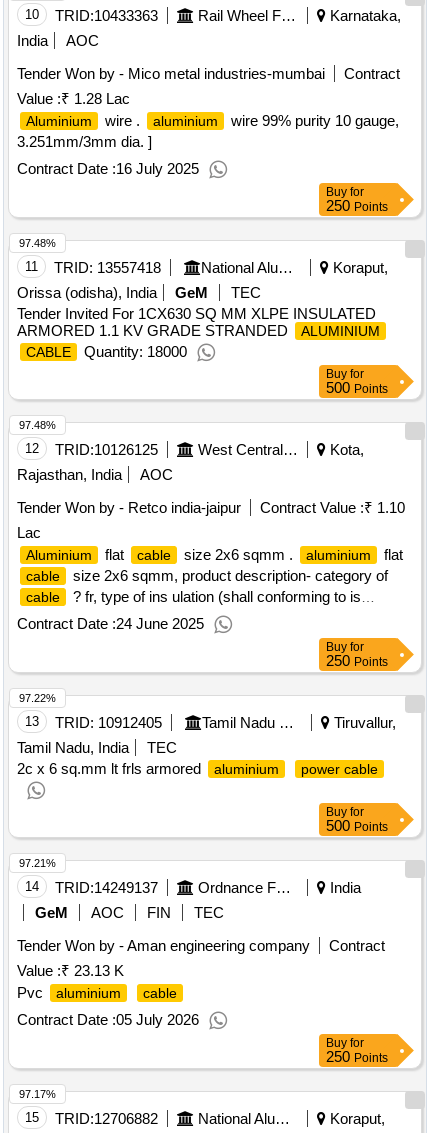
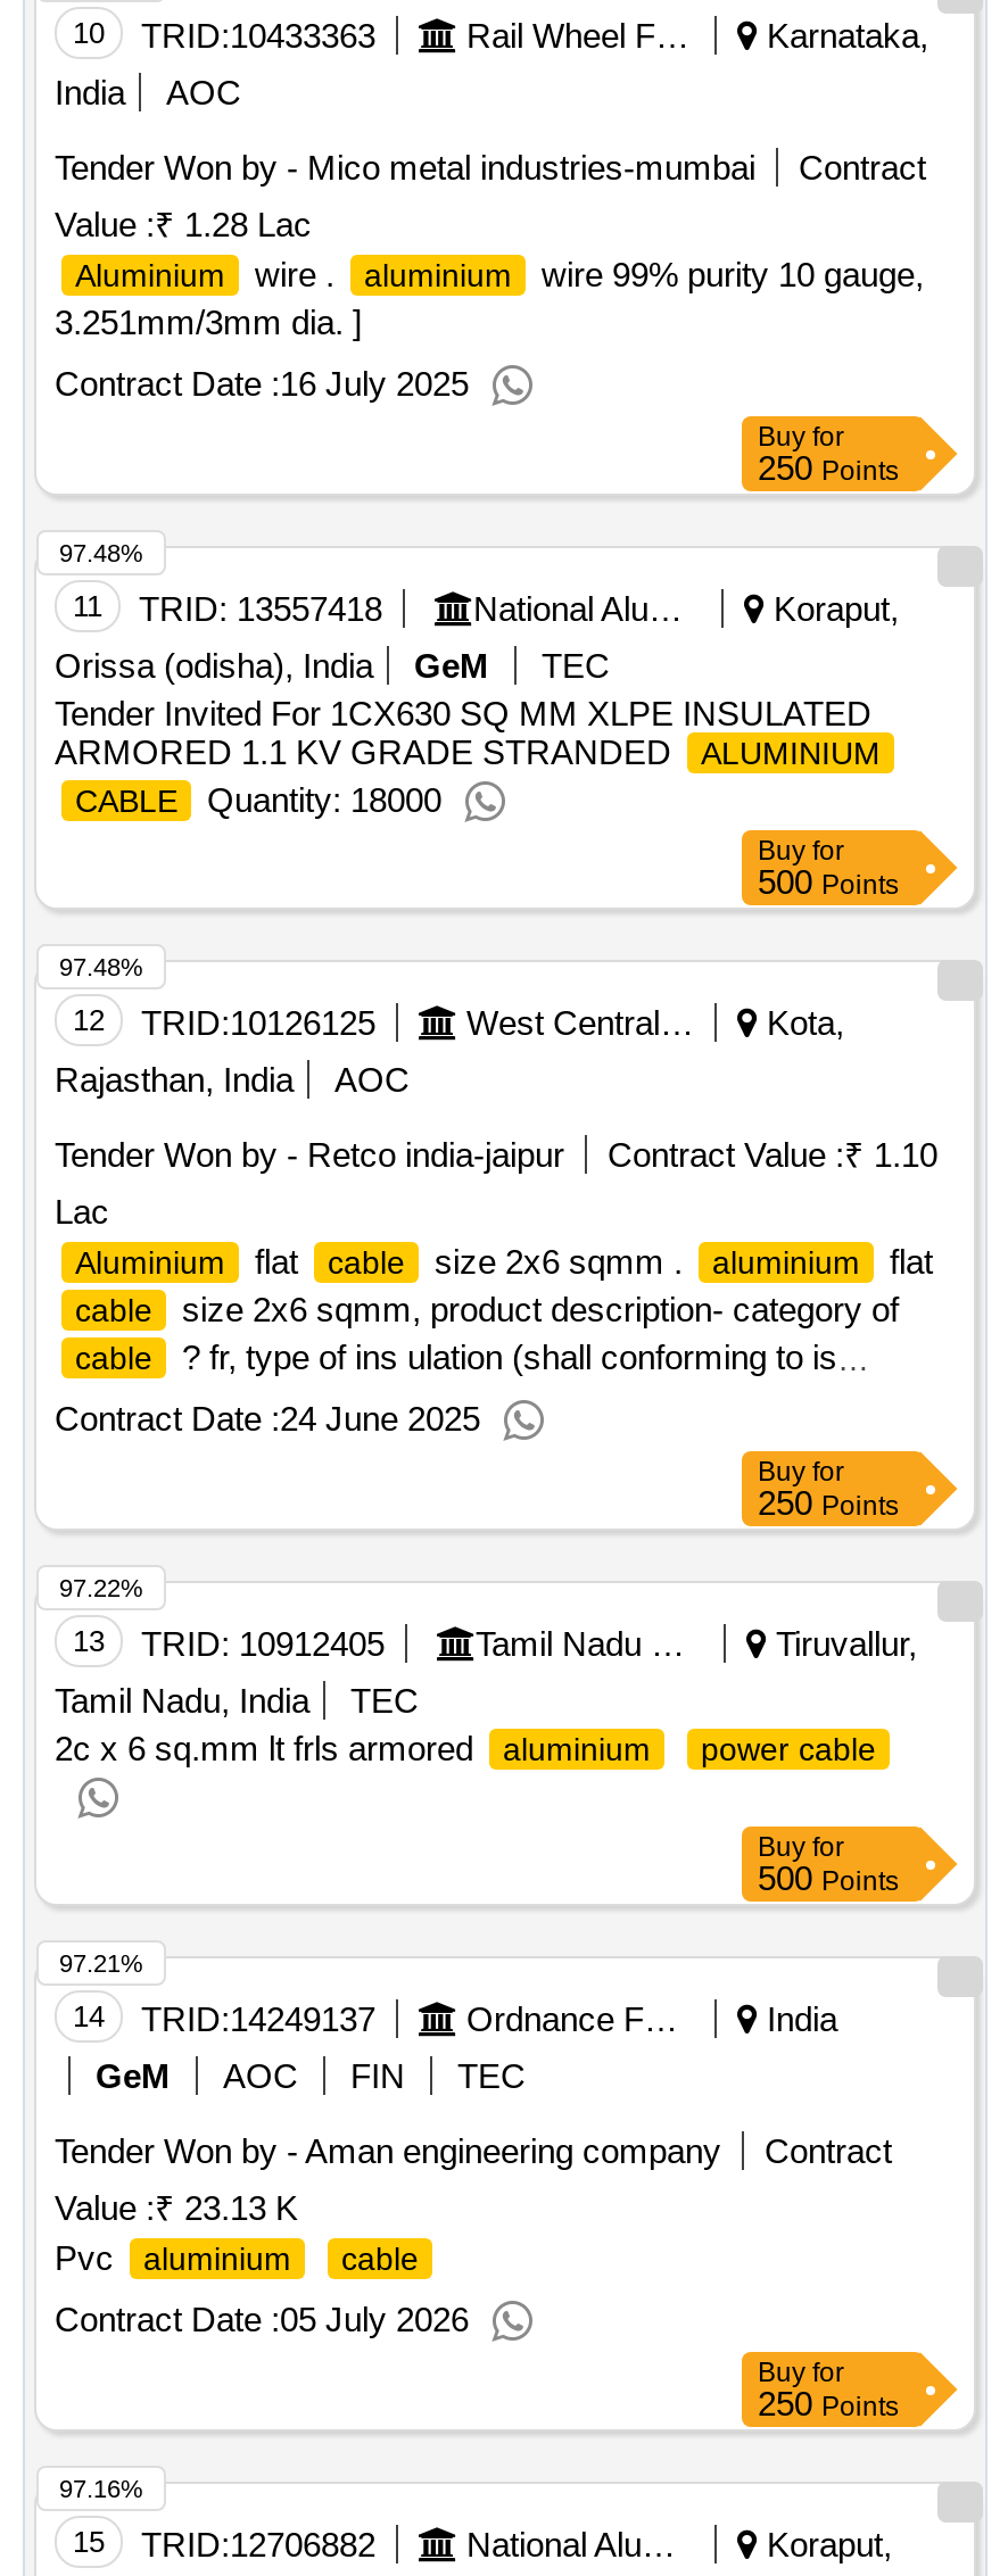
[19,1088,56,1100] 97.17% -> [59,2475,143,2503] 97.16%

